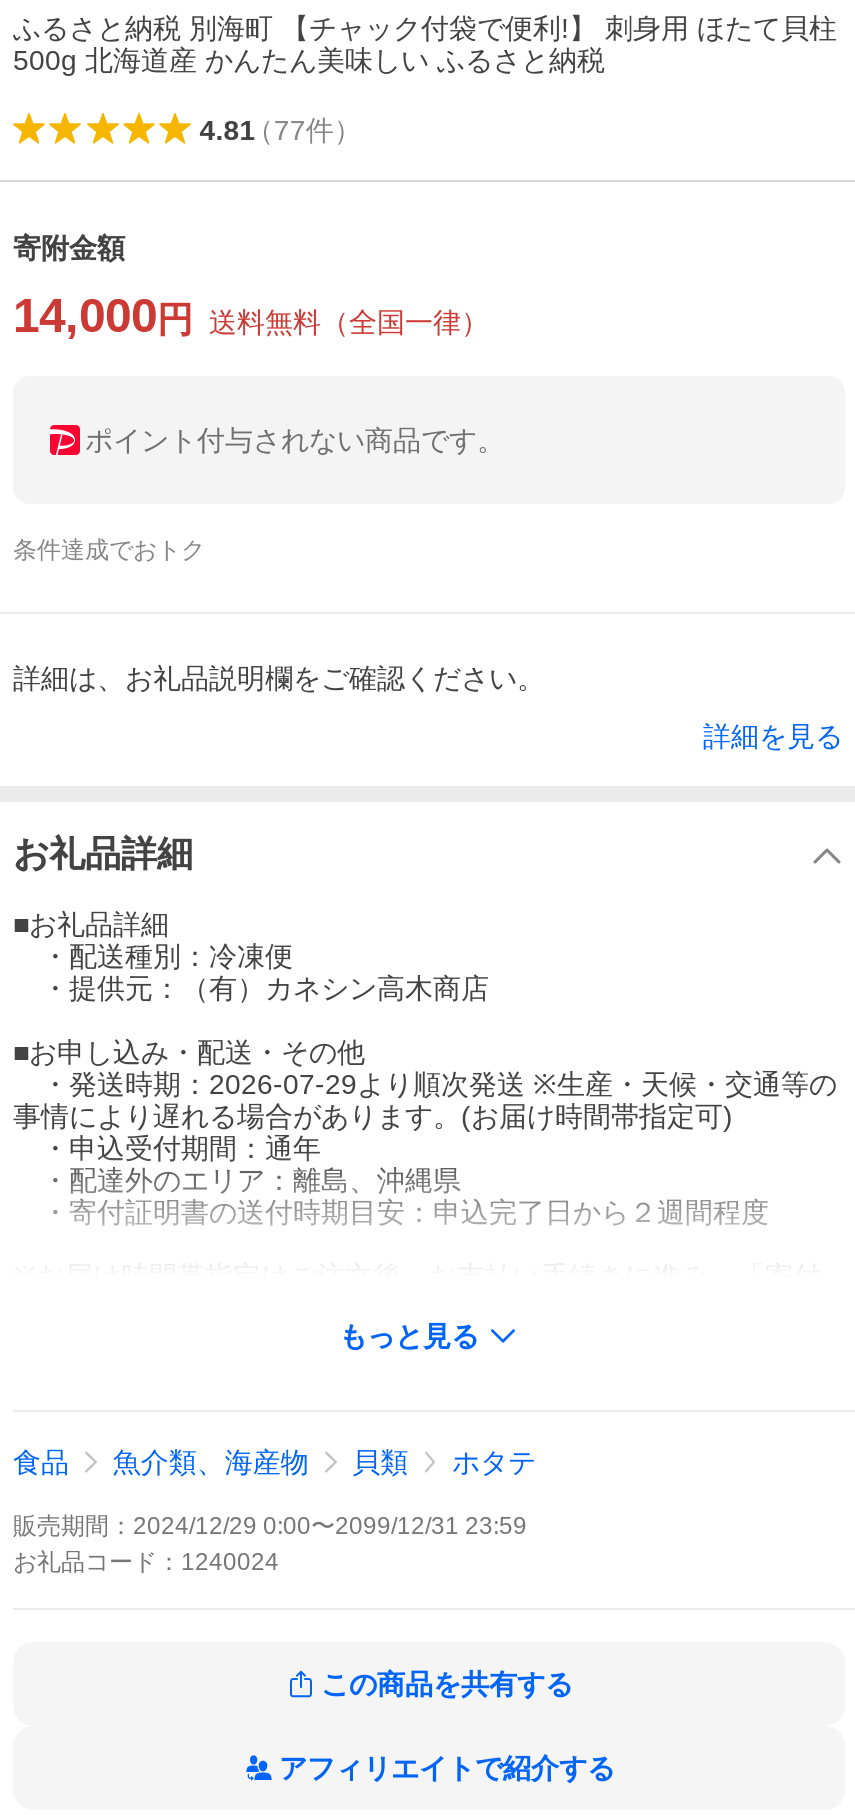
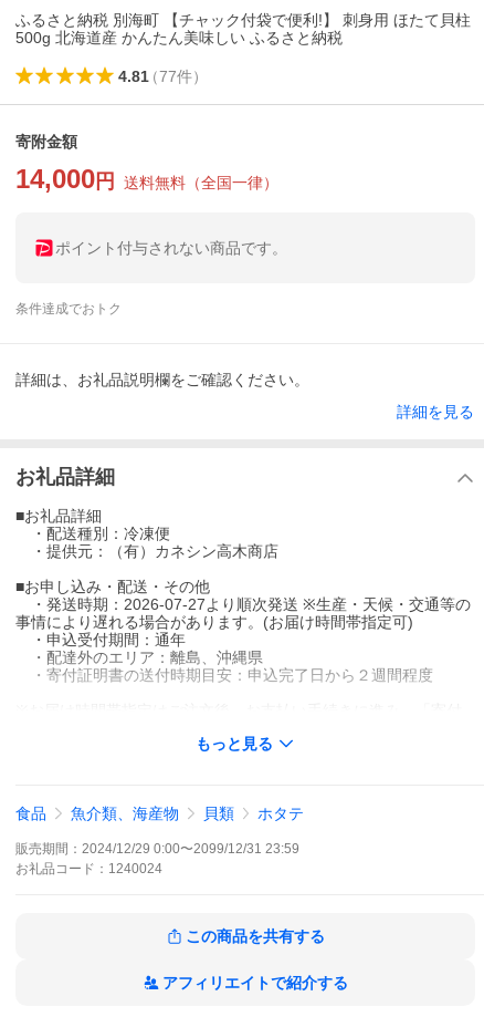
[13,1069,837,1101] ・発送時期：2026-07-29より順次発送 ※生産・天候・交通等の -> [15,596,471,613] ・発送時期：2026-07-27より順次発送 ※生産・天候・交通等の

